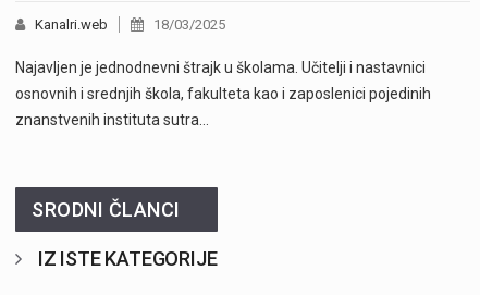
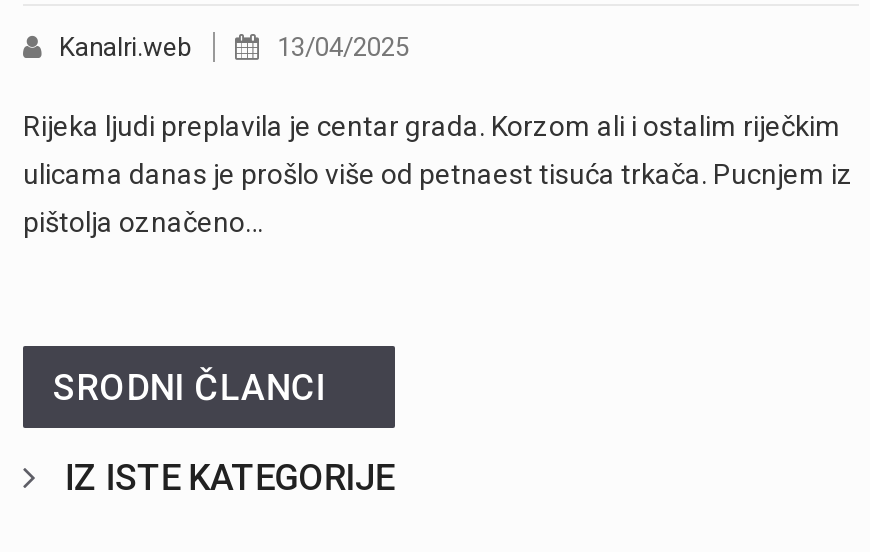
[153,16,225,32] 18/03/2025 -> [277,31,409,61] 13/04/2025
[15,58,426,76] Najavljen je jednodnevni štrajk u školama. Učitelji i nastavnici -> [23,109,841,141] Rijeka ljudi preplavila je centar grada. Korzom ali i ostalim riječkim
[15,85,431,102] osnovnih i srednjih škola, fakulteta kao i zaposlenici pojedinih -> [23,157,853,189] ulicama danas je prošlo više od petnaest tisuća trkača. Pucnjem iz
[15,111,209,128] znanstvenih instituta sutra… -> [23,205,263,237] pištolja označeno…

